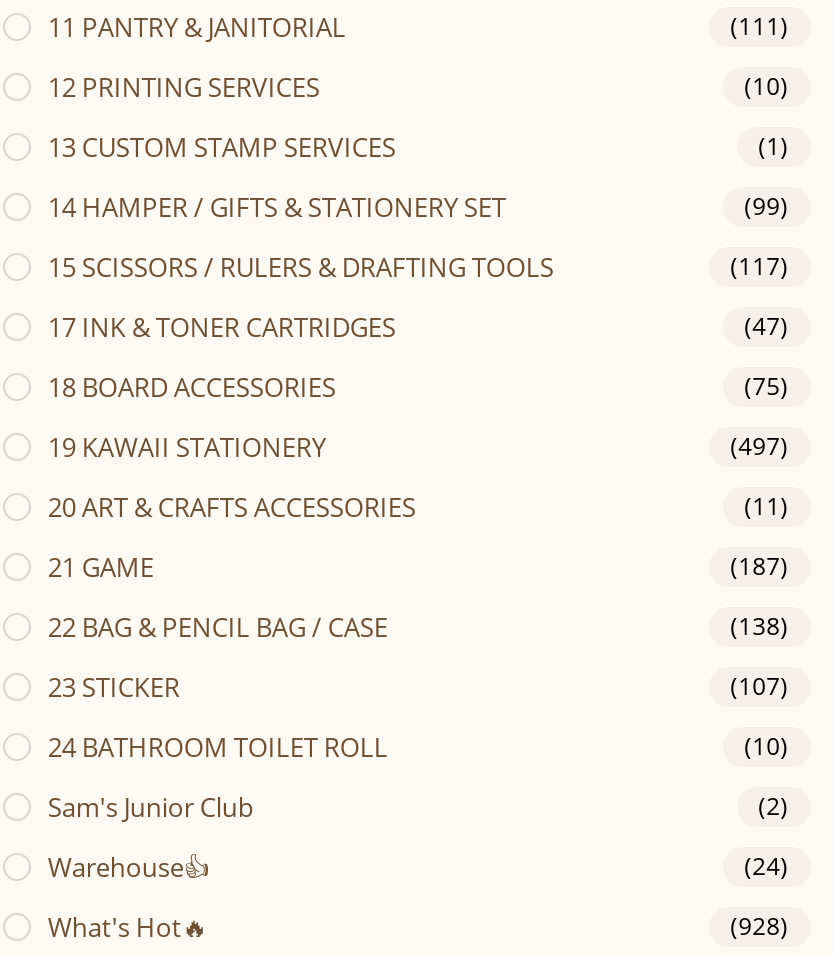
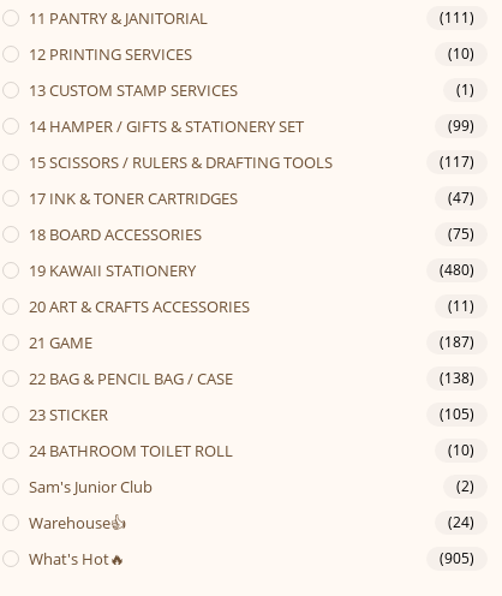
[730,429,788,463] (497) -> [439,260,474,280] (480)
[730,669,788,703] (107) -> [439,404,474,424] (105)
[730,909,788,943] (928) -> [439,548,474,568] (905)

